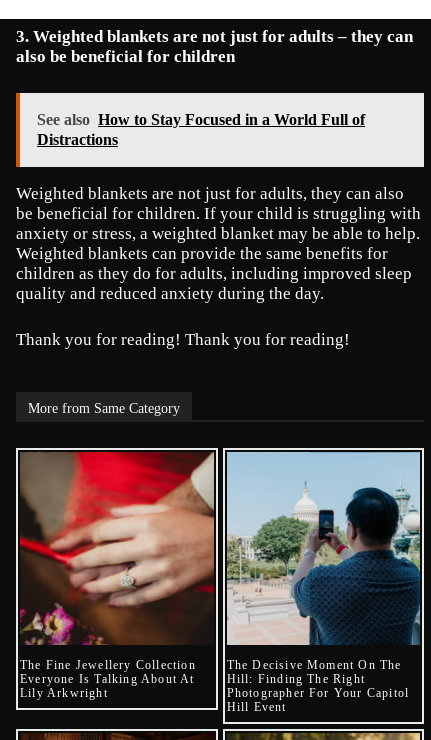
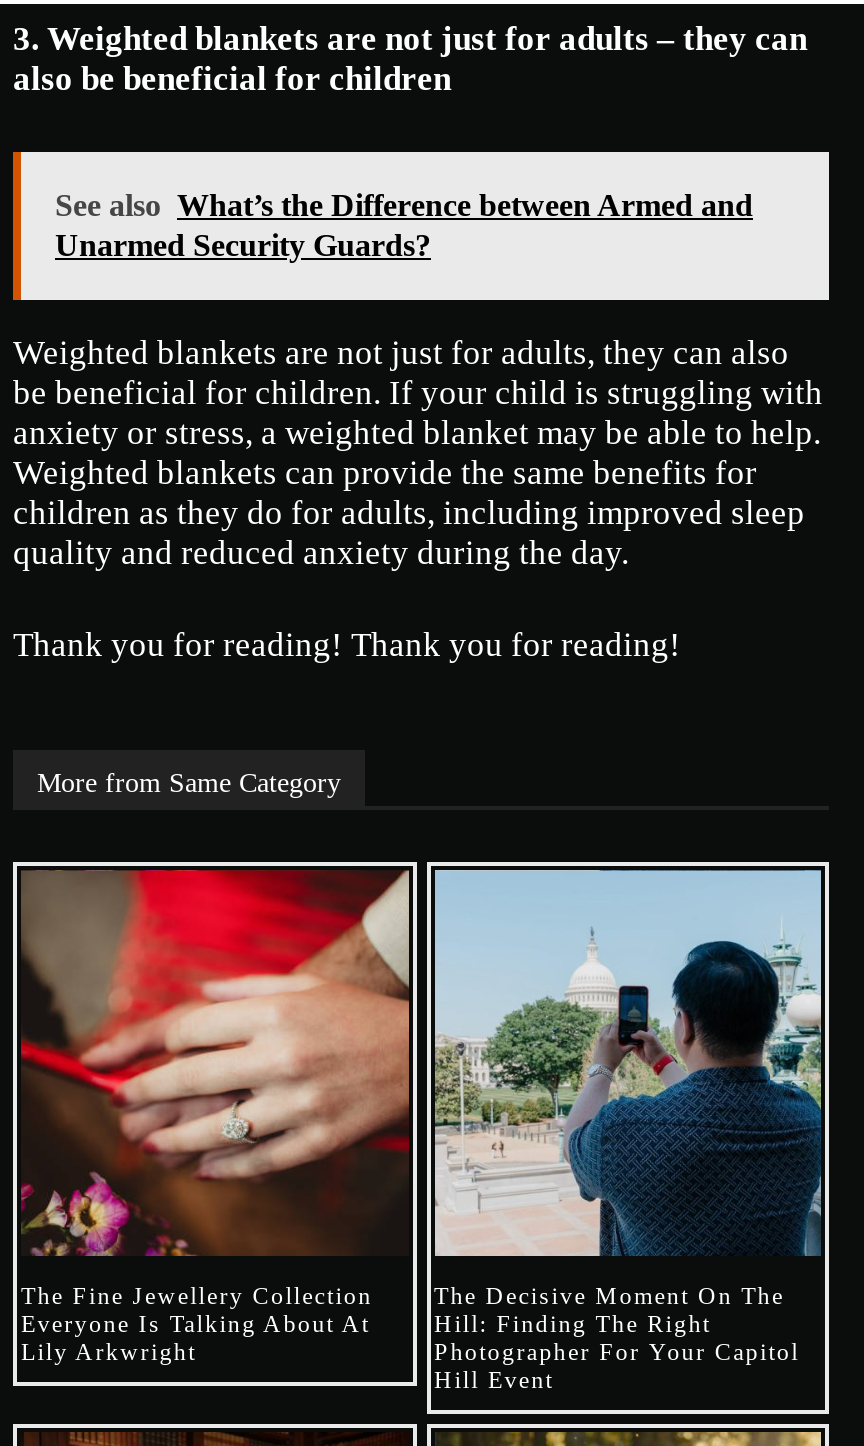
[37,111,365,148] See also How to Stay Focused in a World Full of | Distractions -> [55,187,753,261] See also What’s the Difference between Armed and | Unarmed Security Guards?

